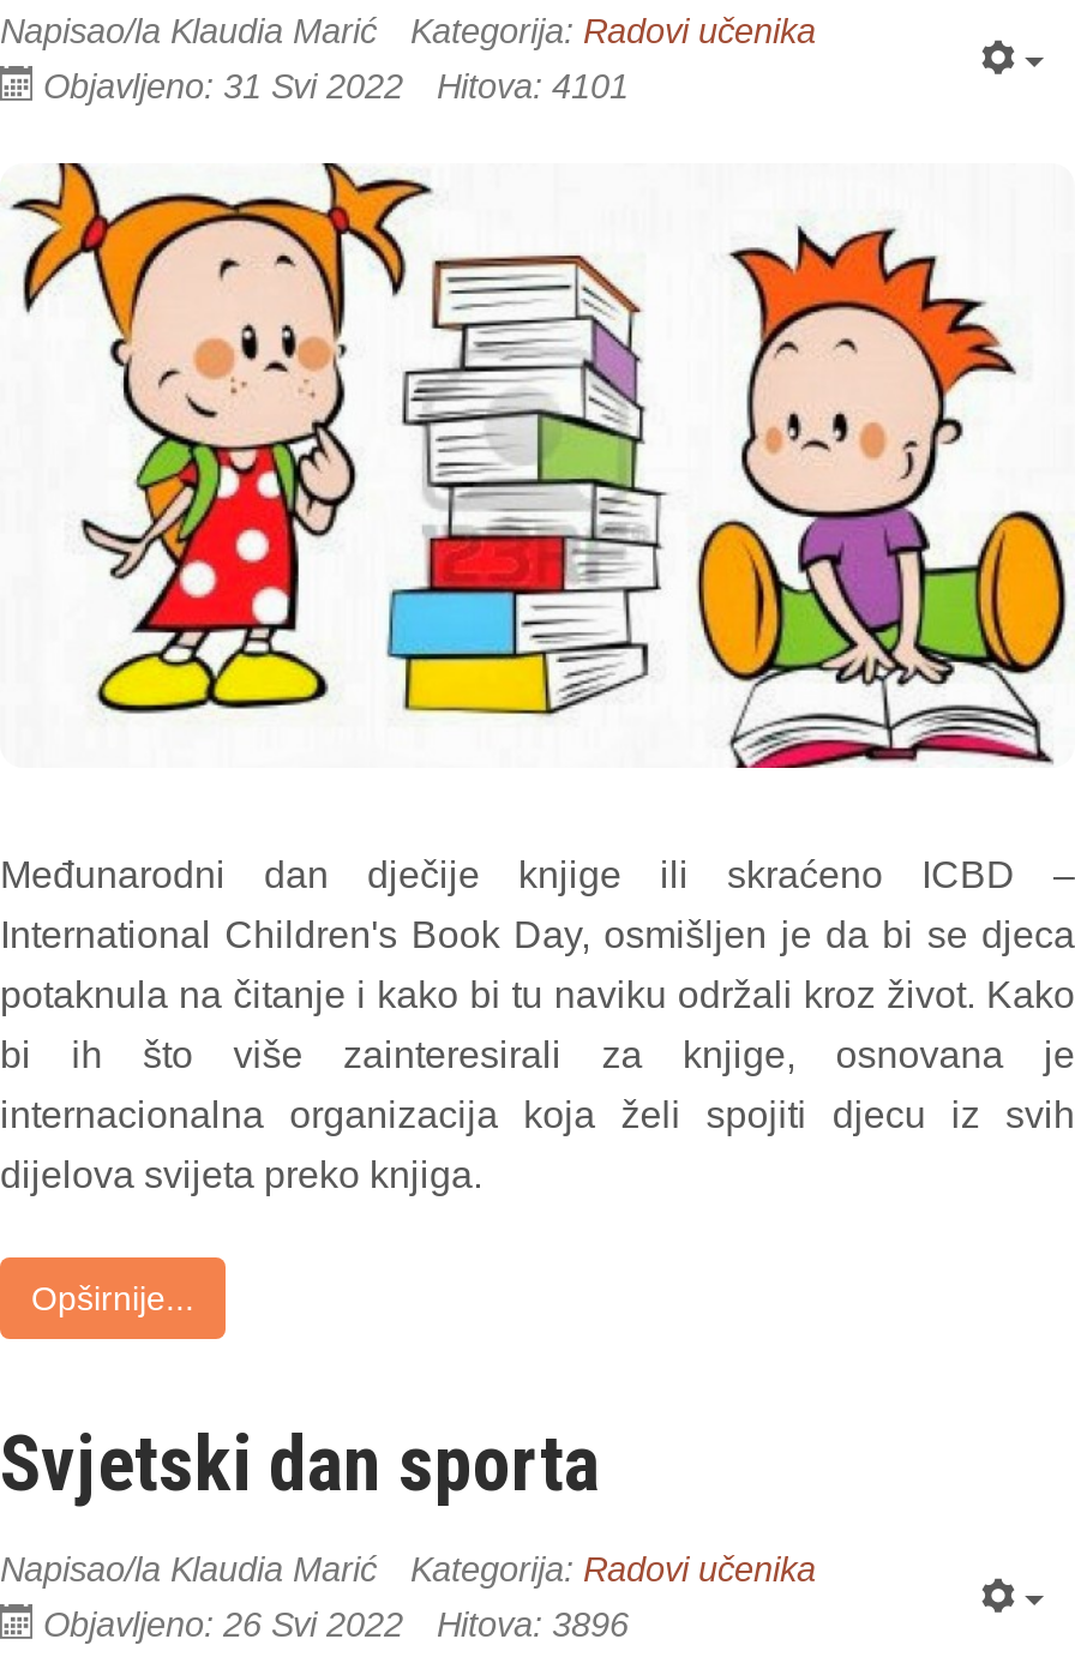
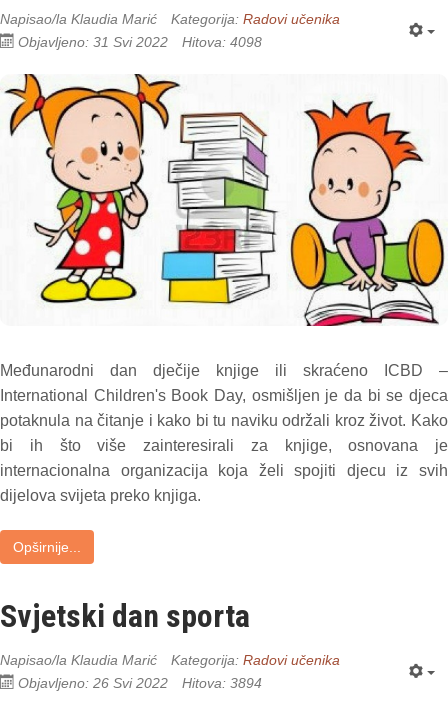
[43,68,629,106] Objavljeno: 31 Svi 2022 Hitova: 4101 -> [18,34,262,50] Objavljeno: 31 Svi 2022 Hitova: 4098
[43,1605,629,1644] Objavljeno: 26 Svi 2022 Hitova: 3896 -> [18,675,262,691] Objavljeno: 26 Svi 2022 Hitova: 3894

